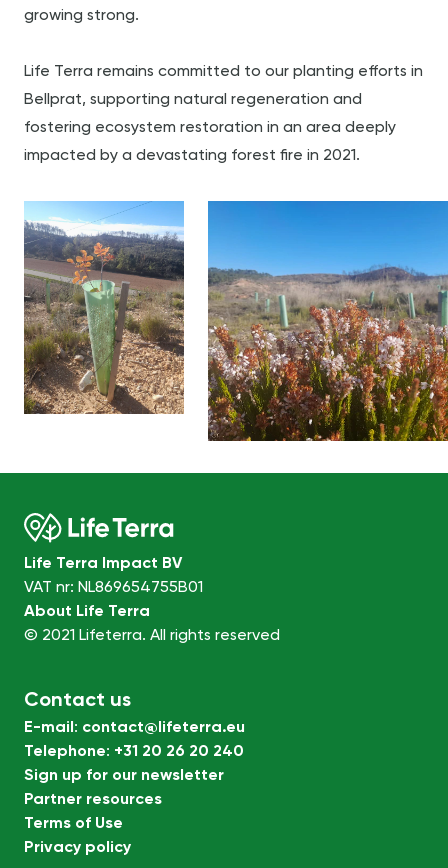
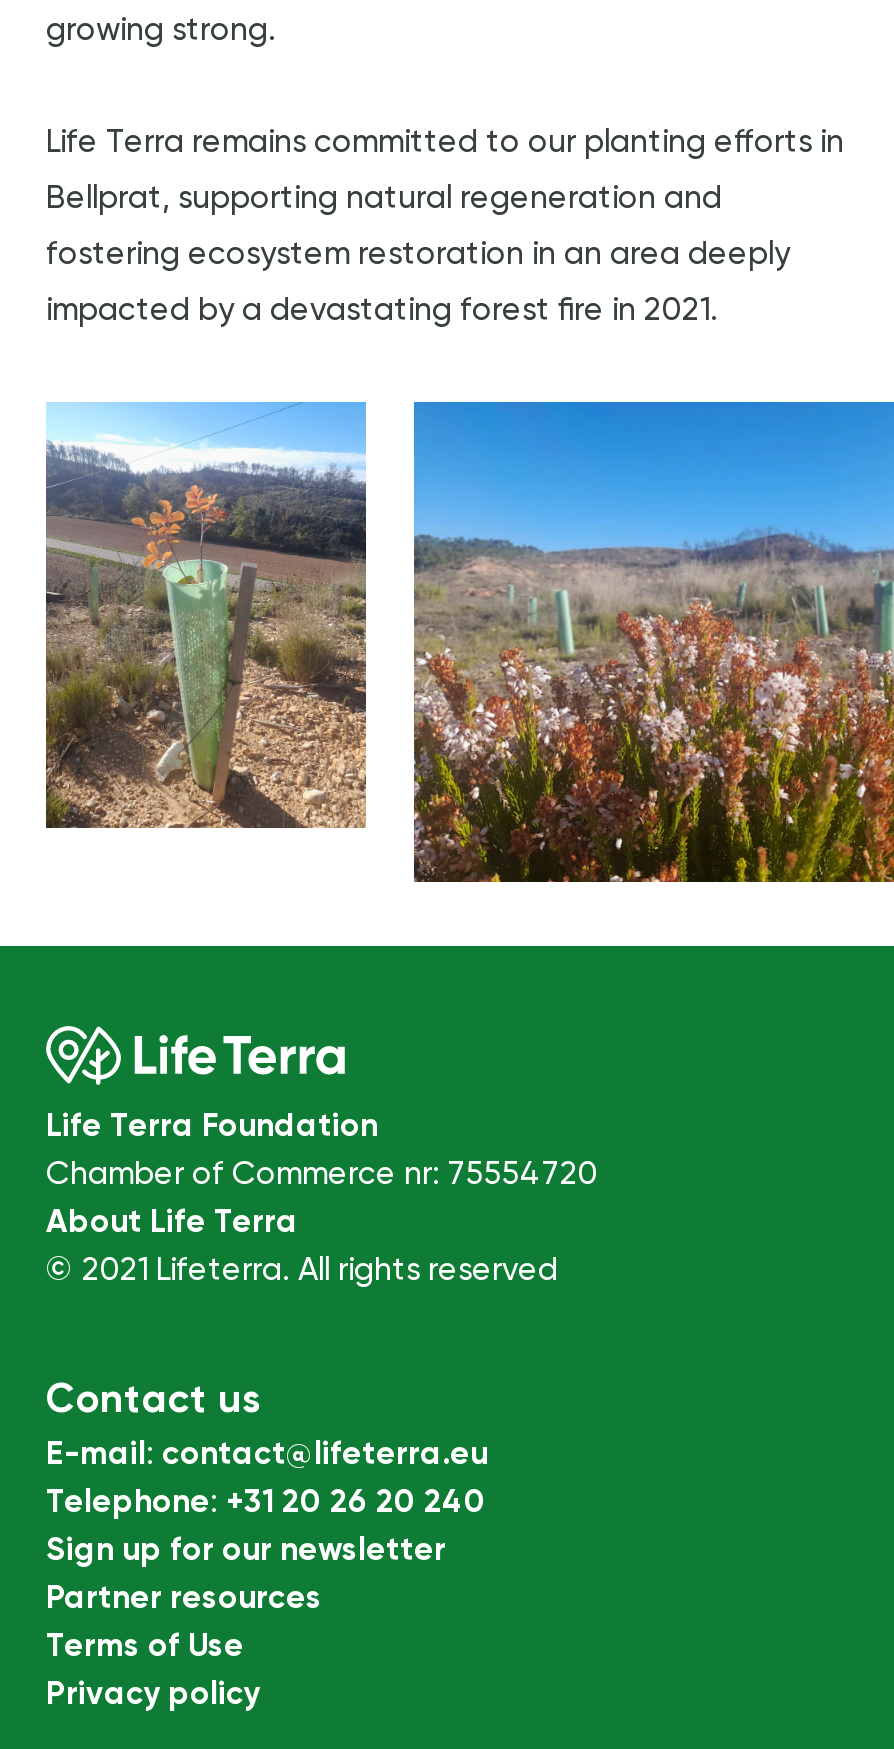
[24,553,203,596] Life Terra Impact BV | VAT nr: NL869654755B01 -> [46,1106,598,1192] Life Terra Foundation | Chamber of Commerce nr: 75554720

